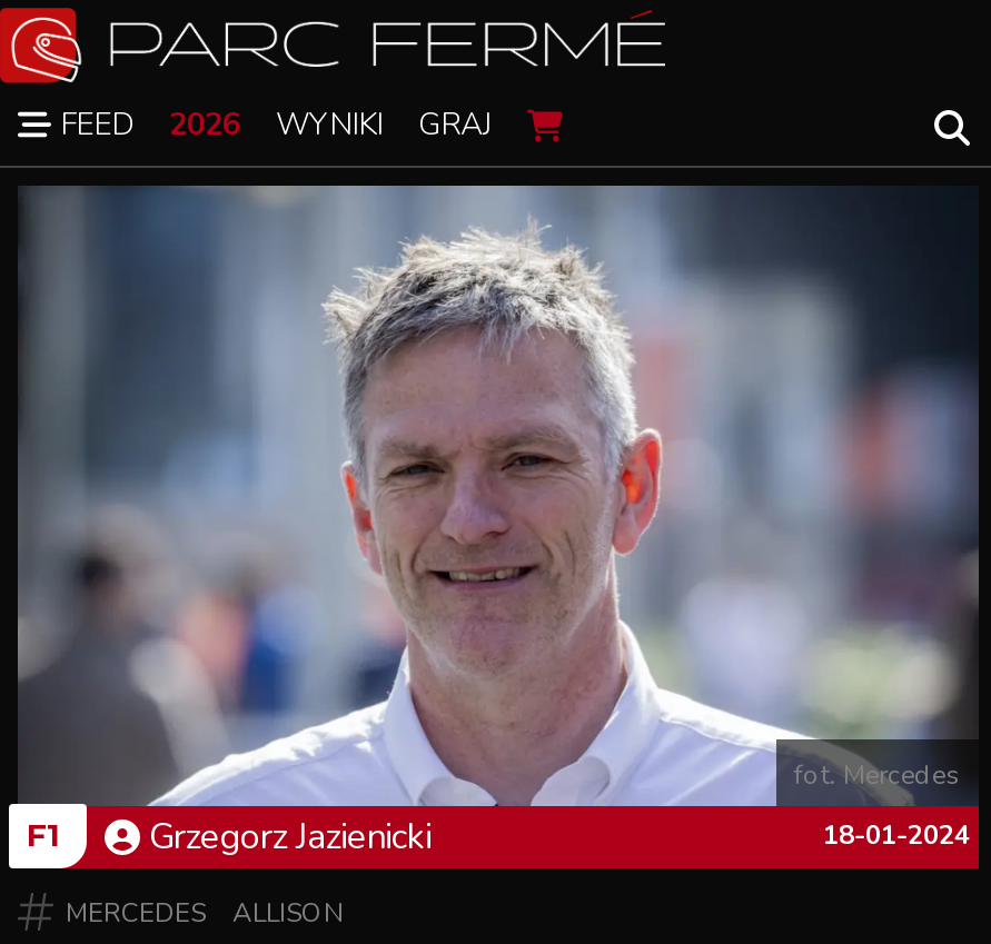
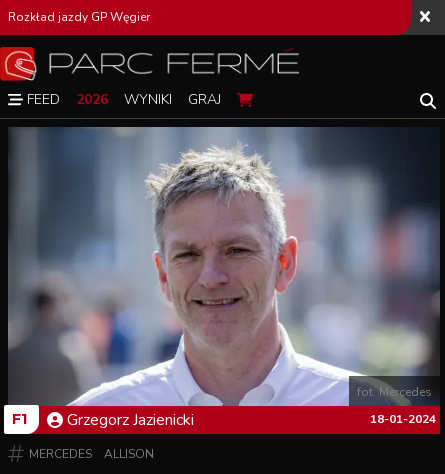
none -> [8,9,150,25] Rozkład jazdy GP Węgier

